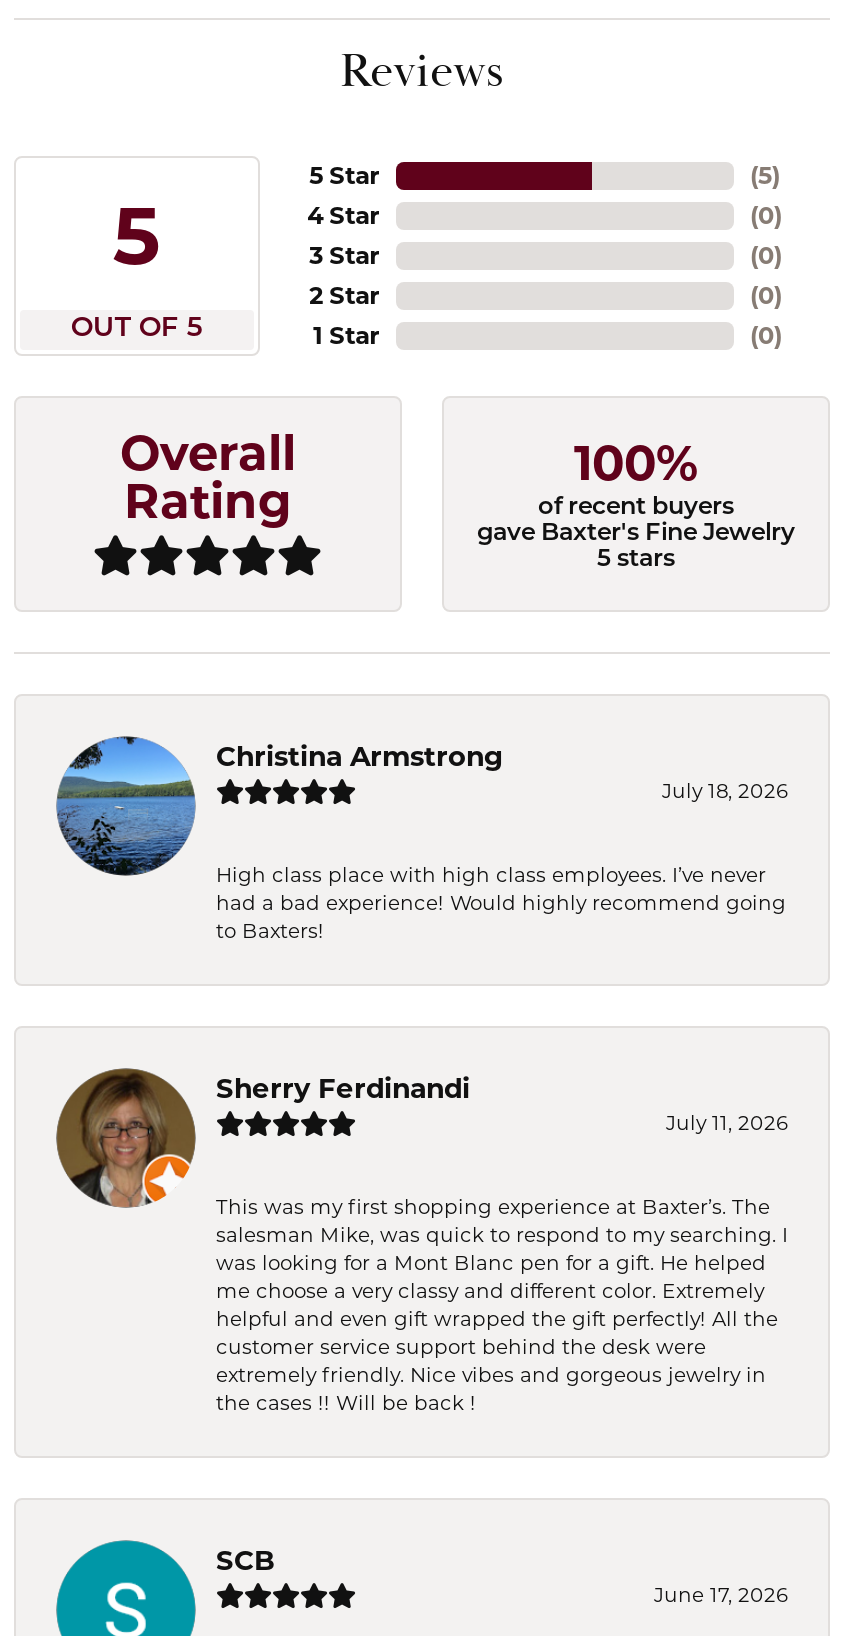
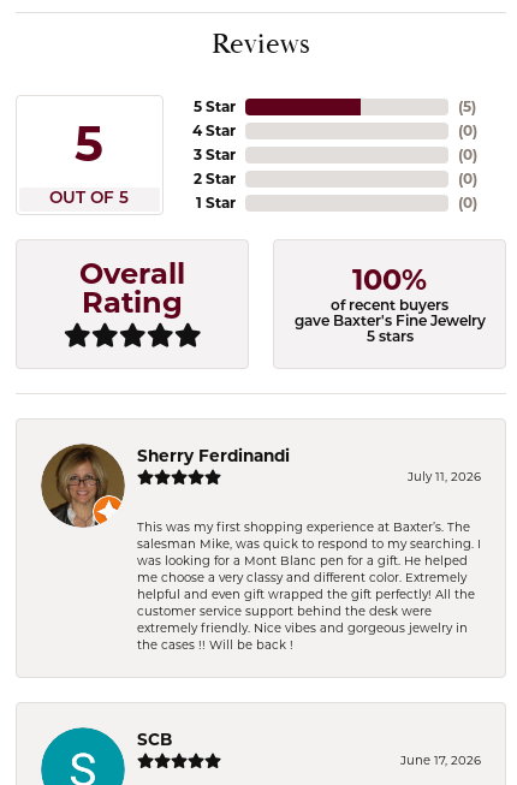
[56,736,788,941] [image] | Christina Armstrong | July 18, 2026 | High class place with high class employees. I’ve never | had a bad experience! Would highly recommend going | to Baxters! -> none

